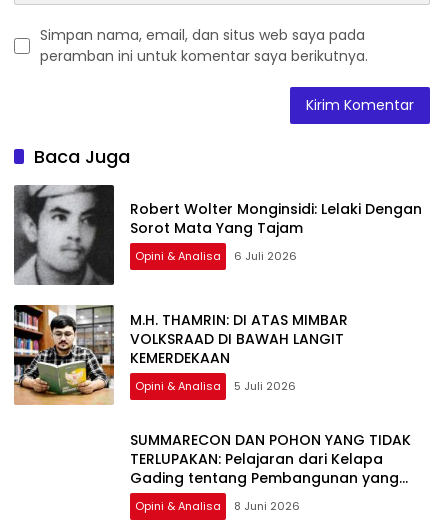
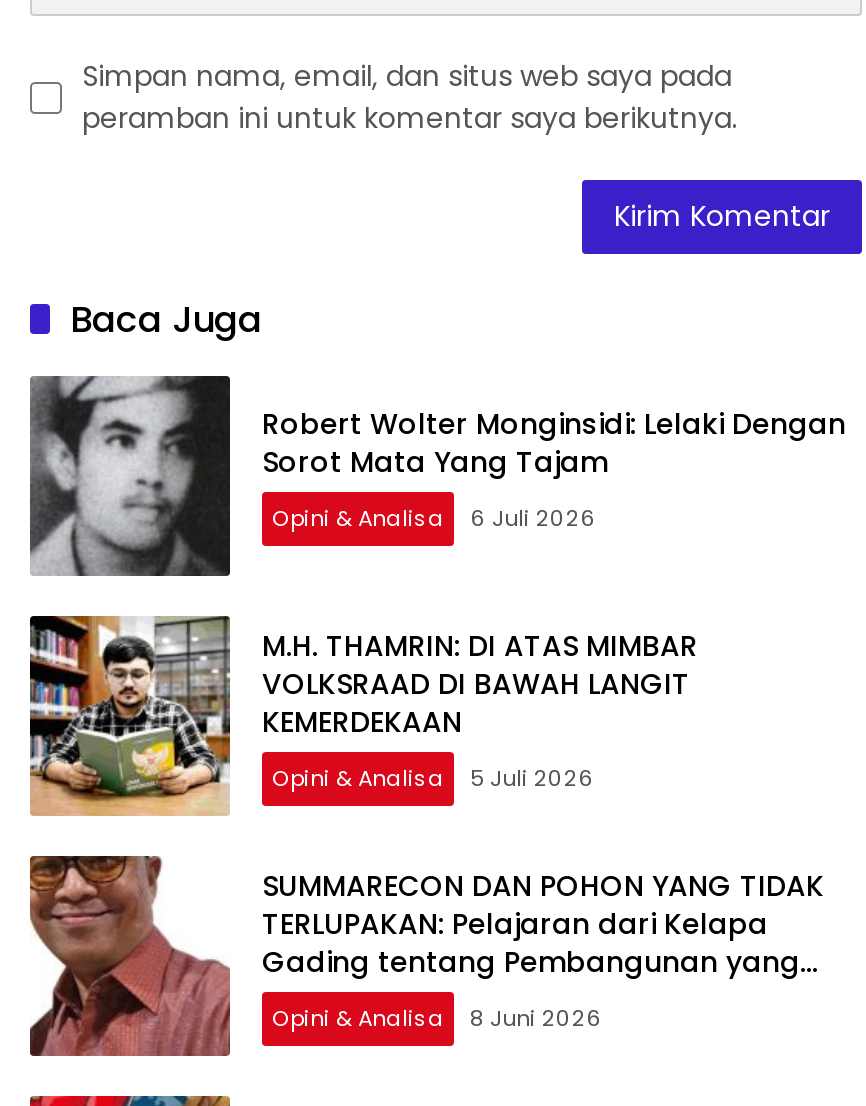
none -> [28,854,232,1058] [image]

